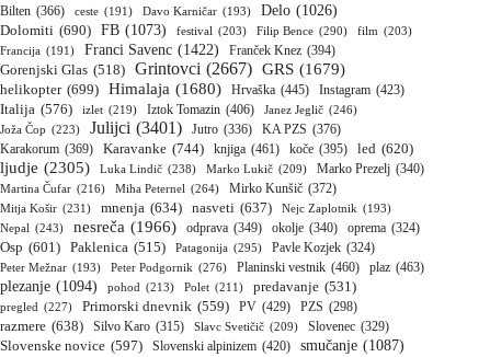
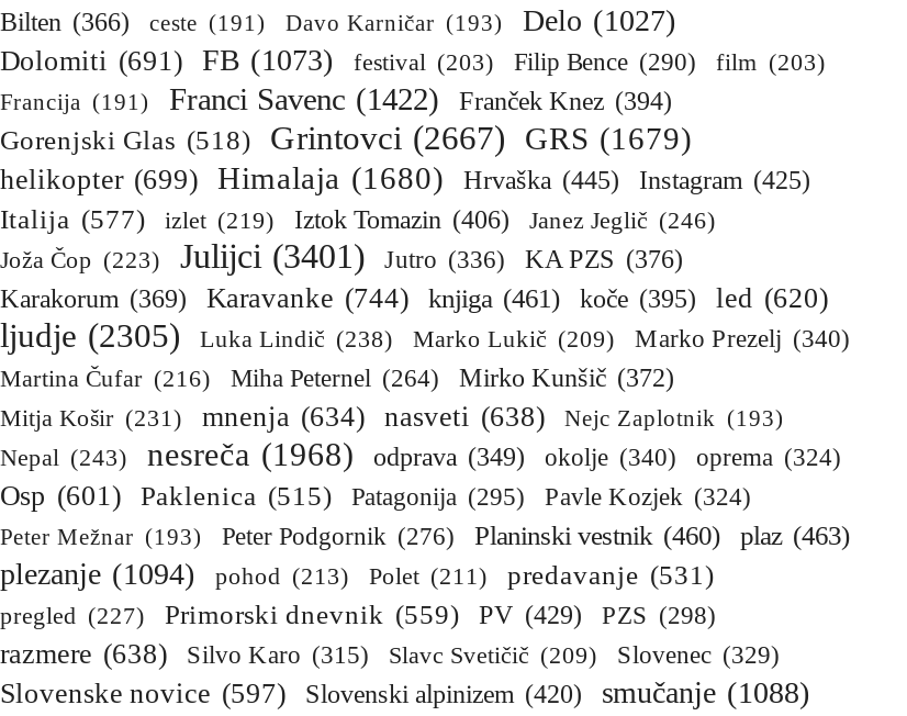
[0,2,338,19] Bilten (366) ceste (191) Davo Karničar (193) Delo (1026) -> [0,5,676,38] Bilten (366) ceste (191) Davo Karničar (193) Delo (1027)
[0,22,412,39] Dolomiti (690) FB (1073) festival (203) Filip Bence (290) film (203) -> [0,44,826,77] Dolomiti (691) FB (1073) festival (203) Filip Bence (290) film (203)
[0,80,404,98] helikopter (699) Himalaja (1680) Hrvaška (445) Instagram (423) -> [0,161,810,196] helikopter (699) Himalaja (1680) Hrvaška (445) Instagram (425)
[0,102,357,117] Italija (576) izlet (219) Iztok Tomazin (406) Janez Jeglič (246) -> [0,205,716,235] Italija (577) izlet (219) Iztok Tomazin (406) Janez Jeglič (246)
[0,201,391,216] Mitja Košir (231) mnenja (634) nasveti (637) Nejc Zaplotnik (193) -> [0,400,784,433] Mitja Košir (231) mnenja (634) nasveti (638) Nejc Zaplotnik (193)
[0,218,420,236] Nepal (243) nesreča (1966) odprava (349) okolje (340) oprema (324) -> [0,438,841,473] Nepal (243) nesreča (1968) odprava (349) okolje (340) oprema (324)
[0,338,404,354] Slovenske novice (597) Slovenski alpinizem (420) smučanje (1087) -> [0,677,810,710] Slovenske novice (597) Slovenski alpinizem (420) smučanje (1088)

